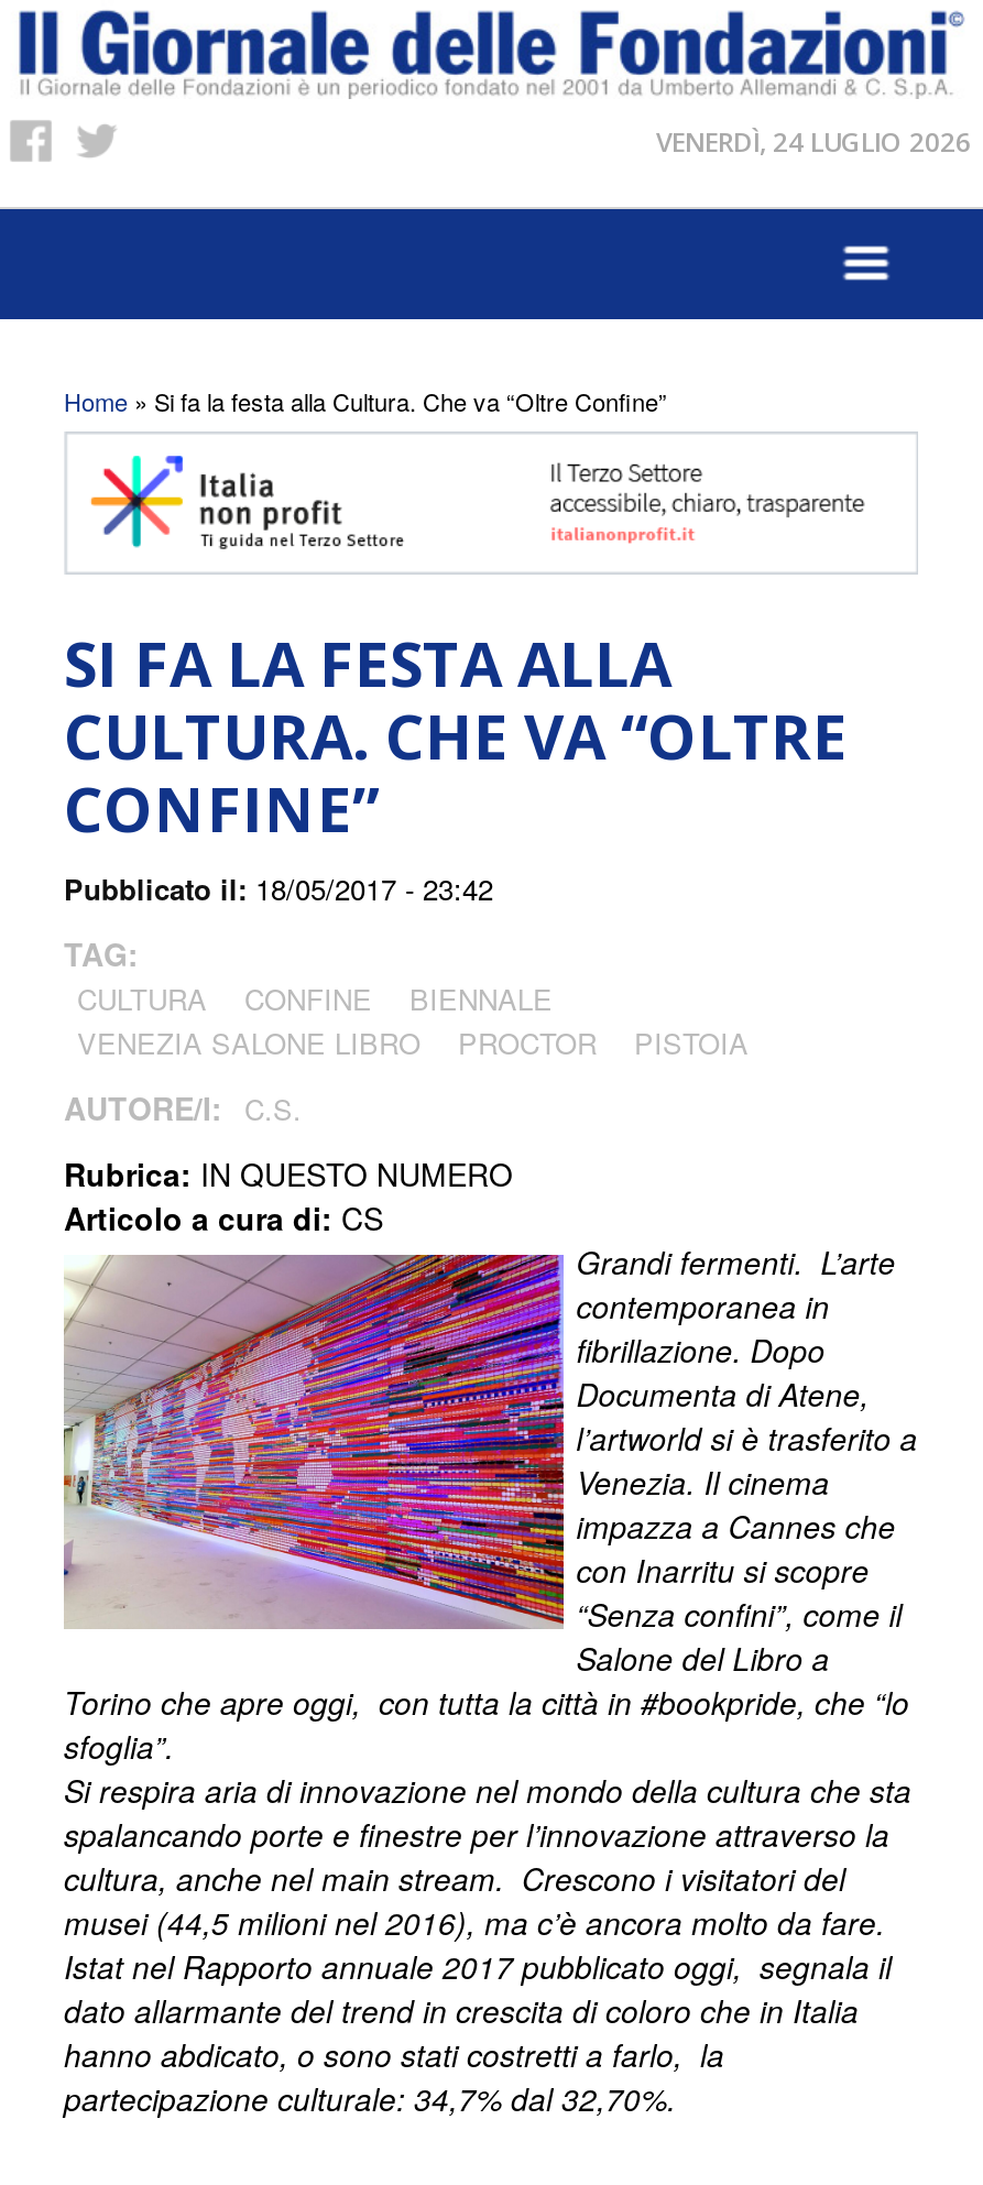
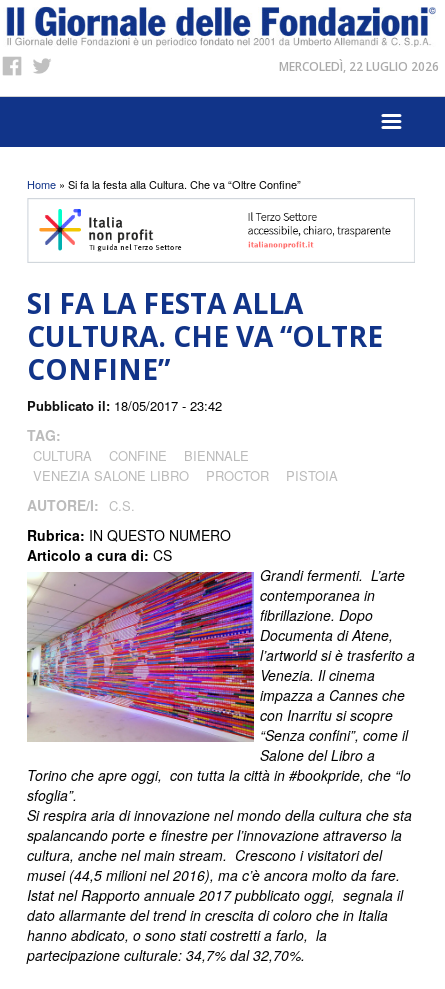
[656,123,971,161] VENERDÌ, 24 LUGLIO 2026 -> [279,58,439,75] MERCOLEDÌ, 22 LUGLIO 2026

